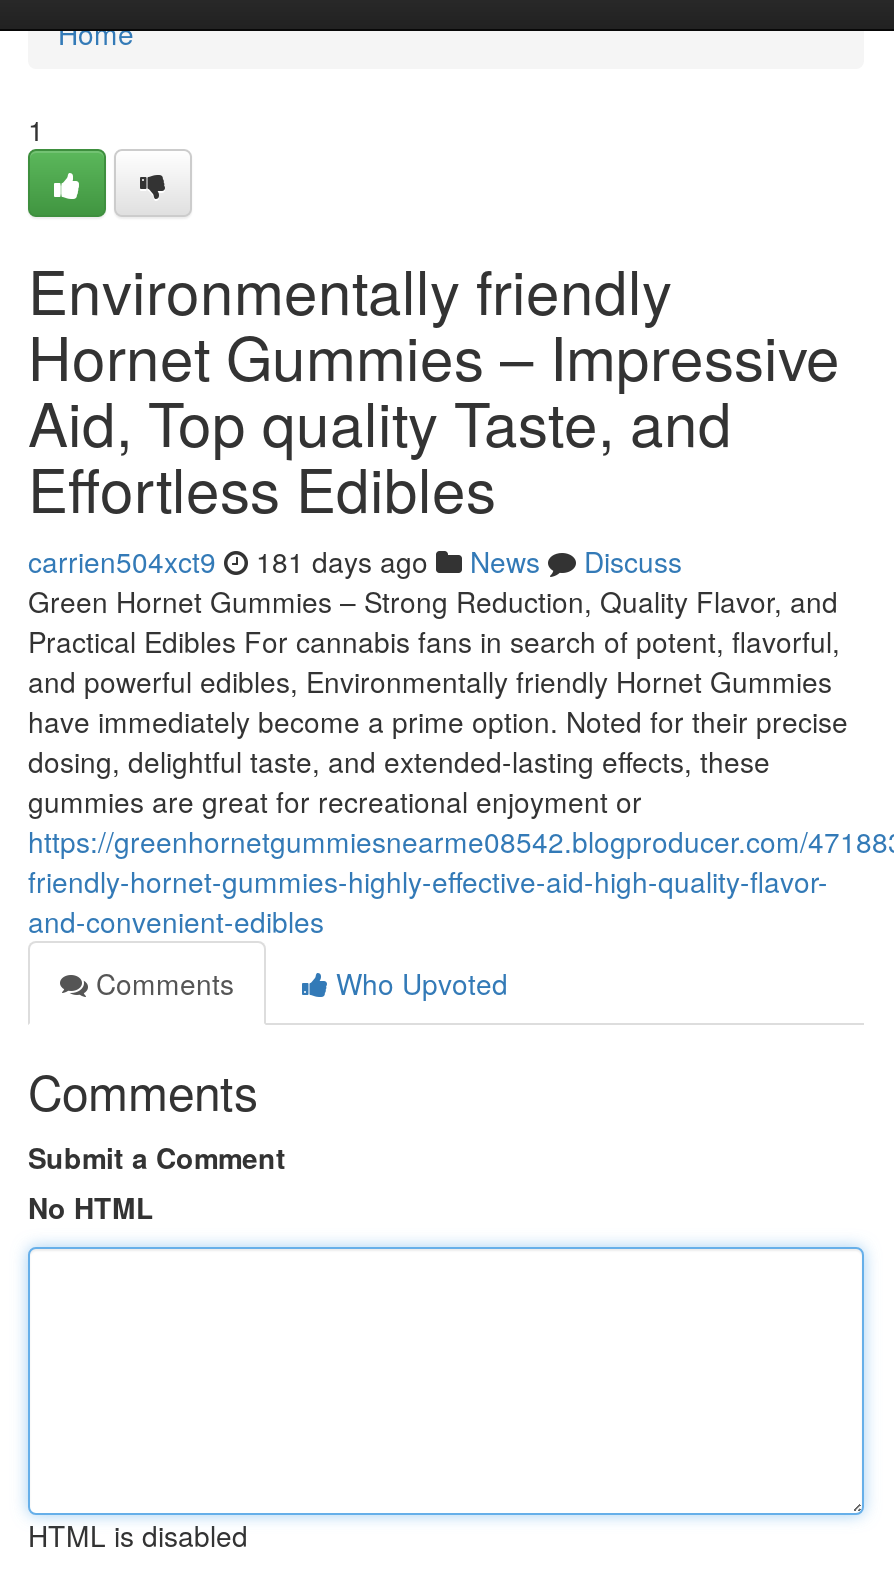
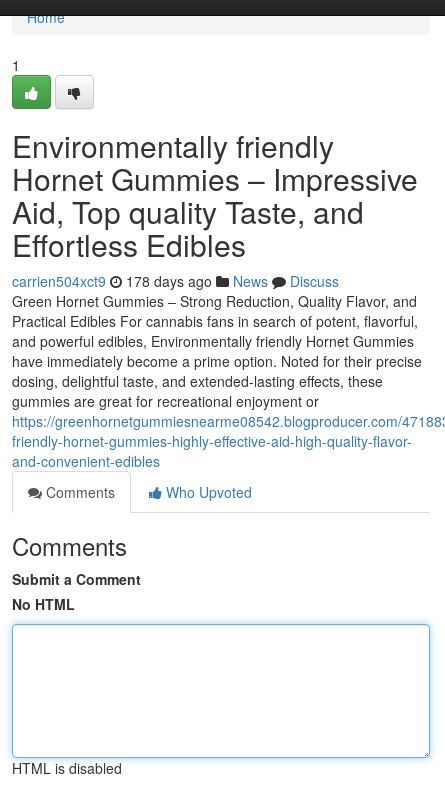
[28,541,682,581] carrien504xct9 181 days ago News Discuss -> [12,271,339,291] carrien504xct9 178 days ago News Discuss

